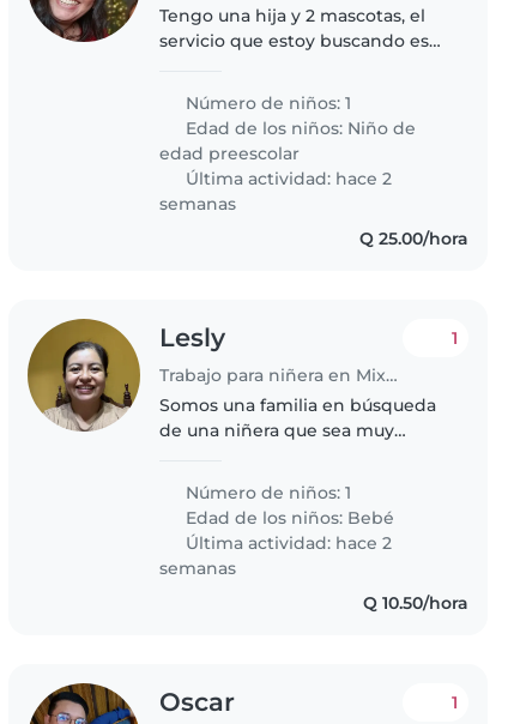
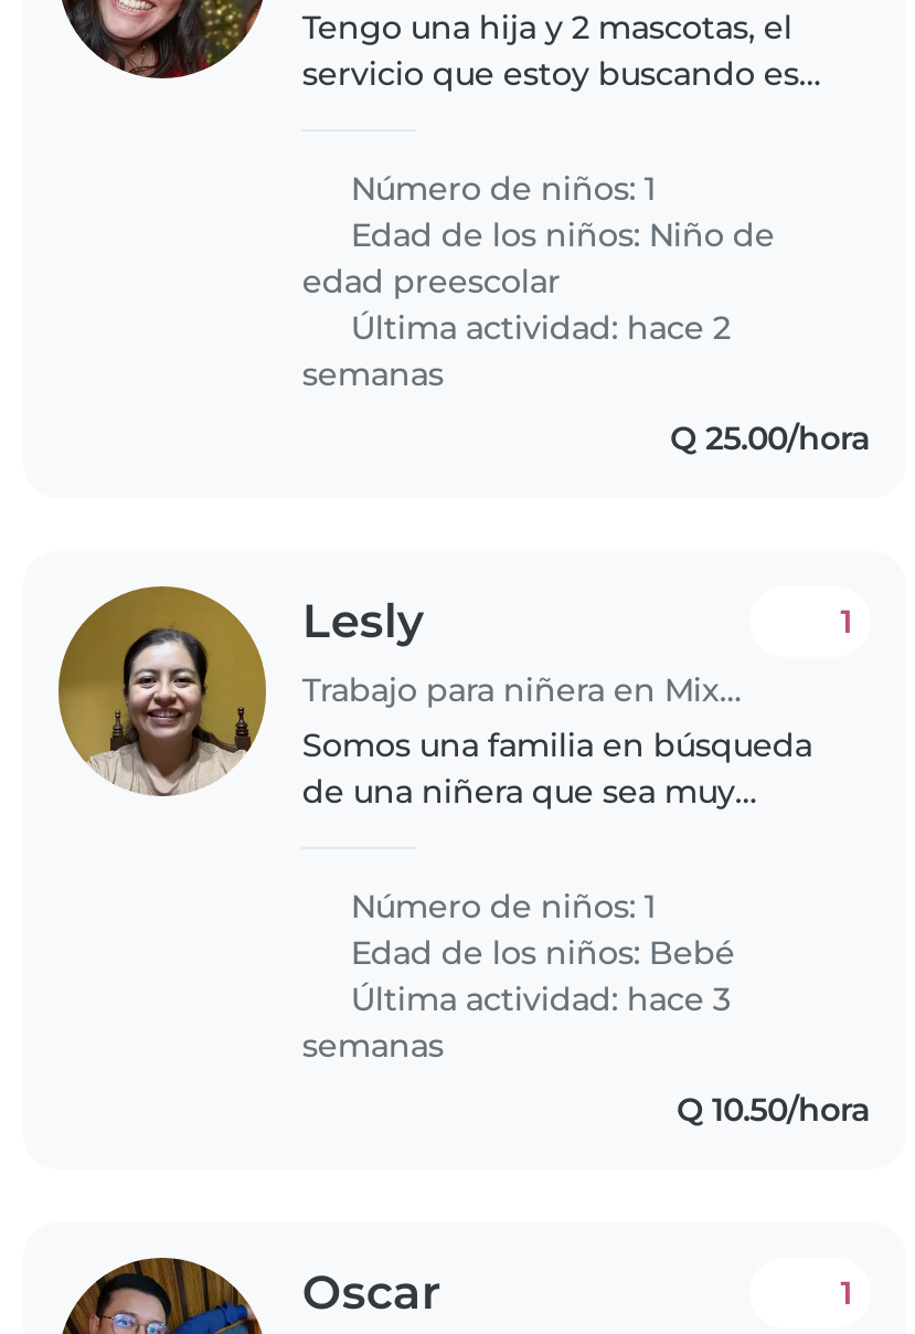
[181,532,392,553] Última actividad: hace 2 -> [342,980,730,1019] Última actividad: hace 3

